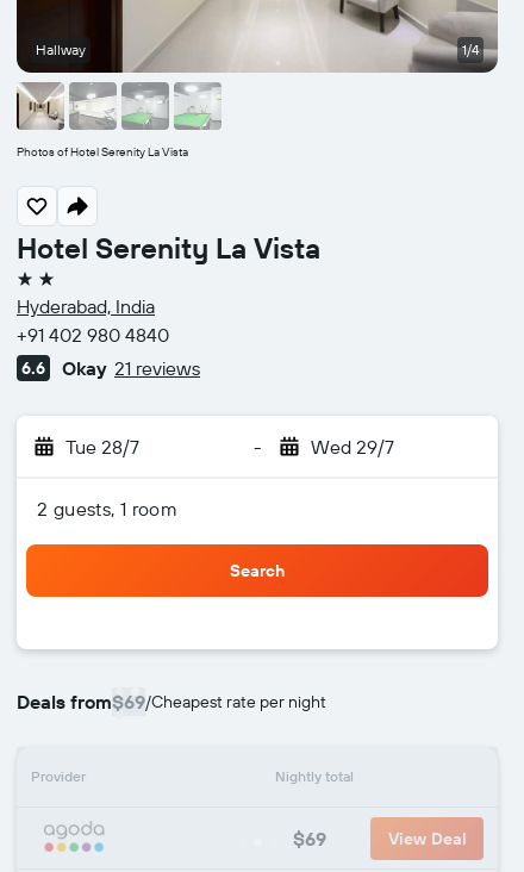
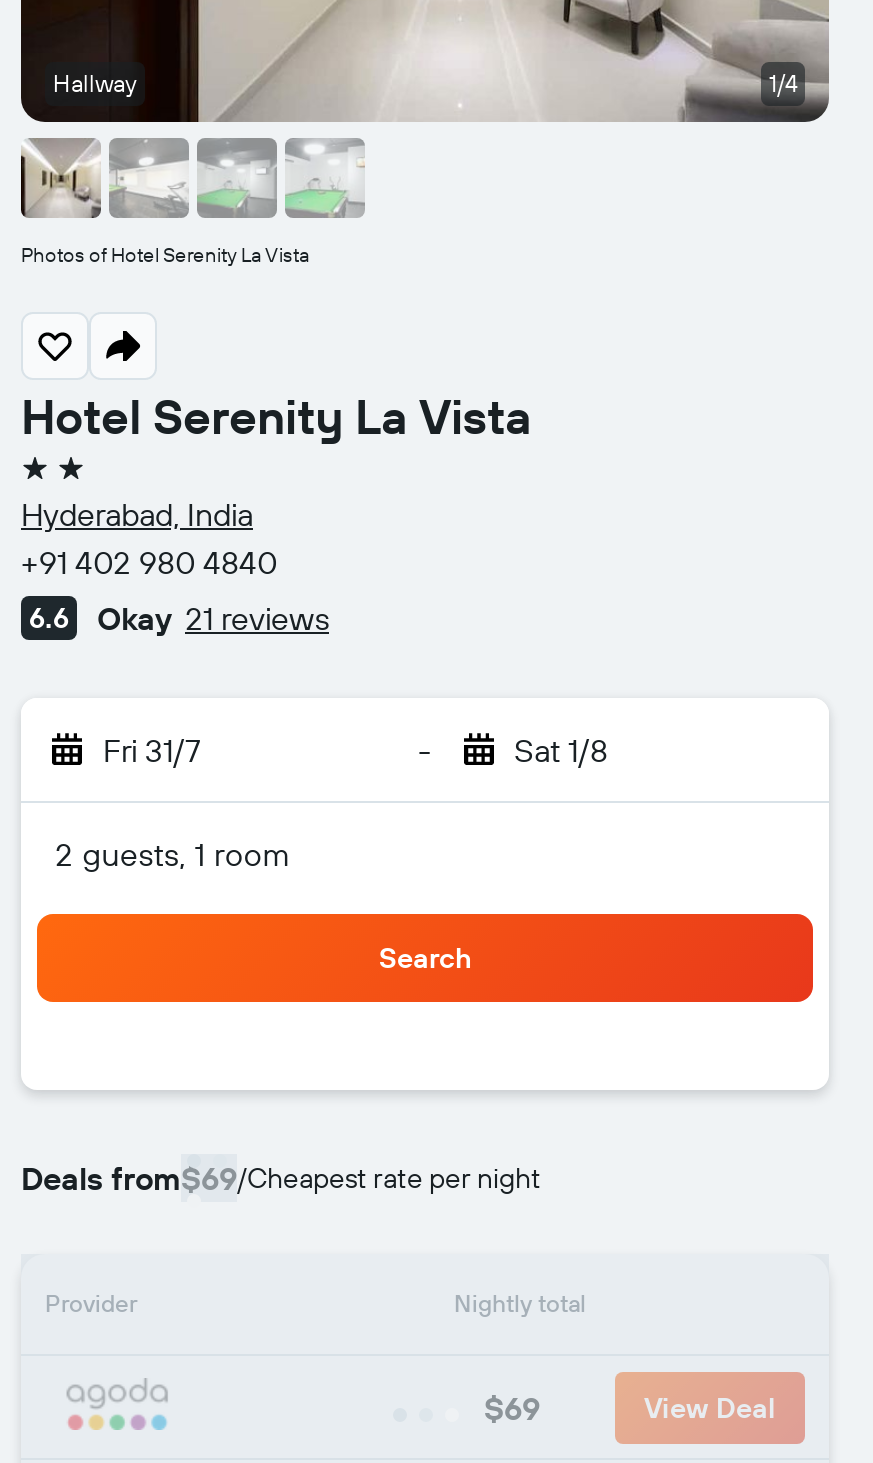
[65,435,139,459] Tue 28/7 -> [103,730,201,770] Fri 31/7
[310,435,394,459] Wed 29/7 -> [514,730,608,770] Sat 1/8

